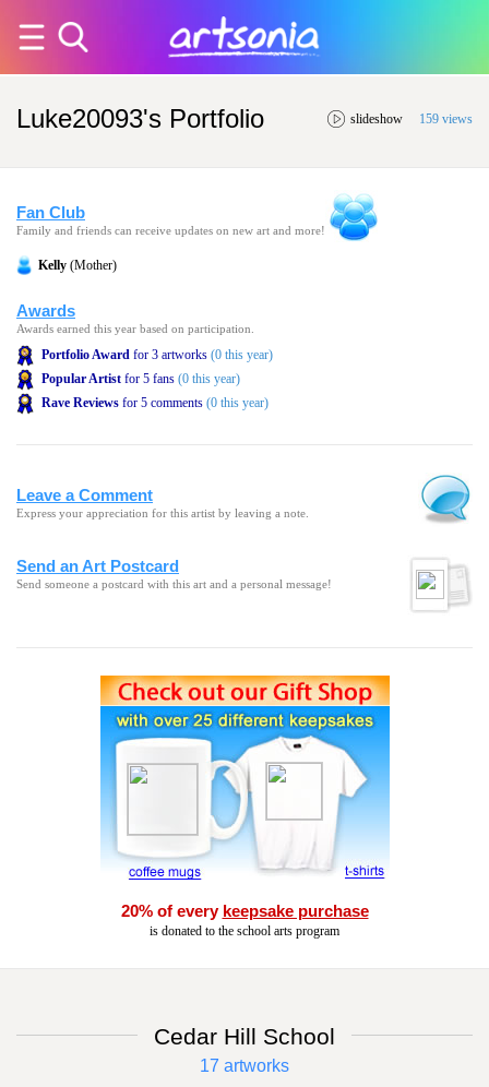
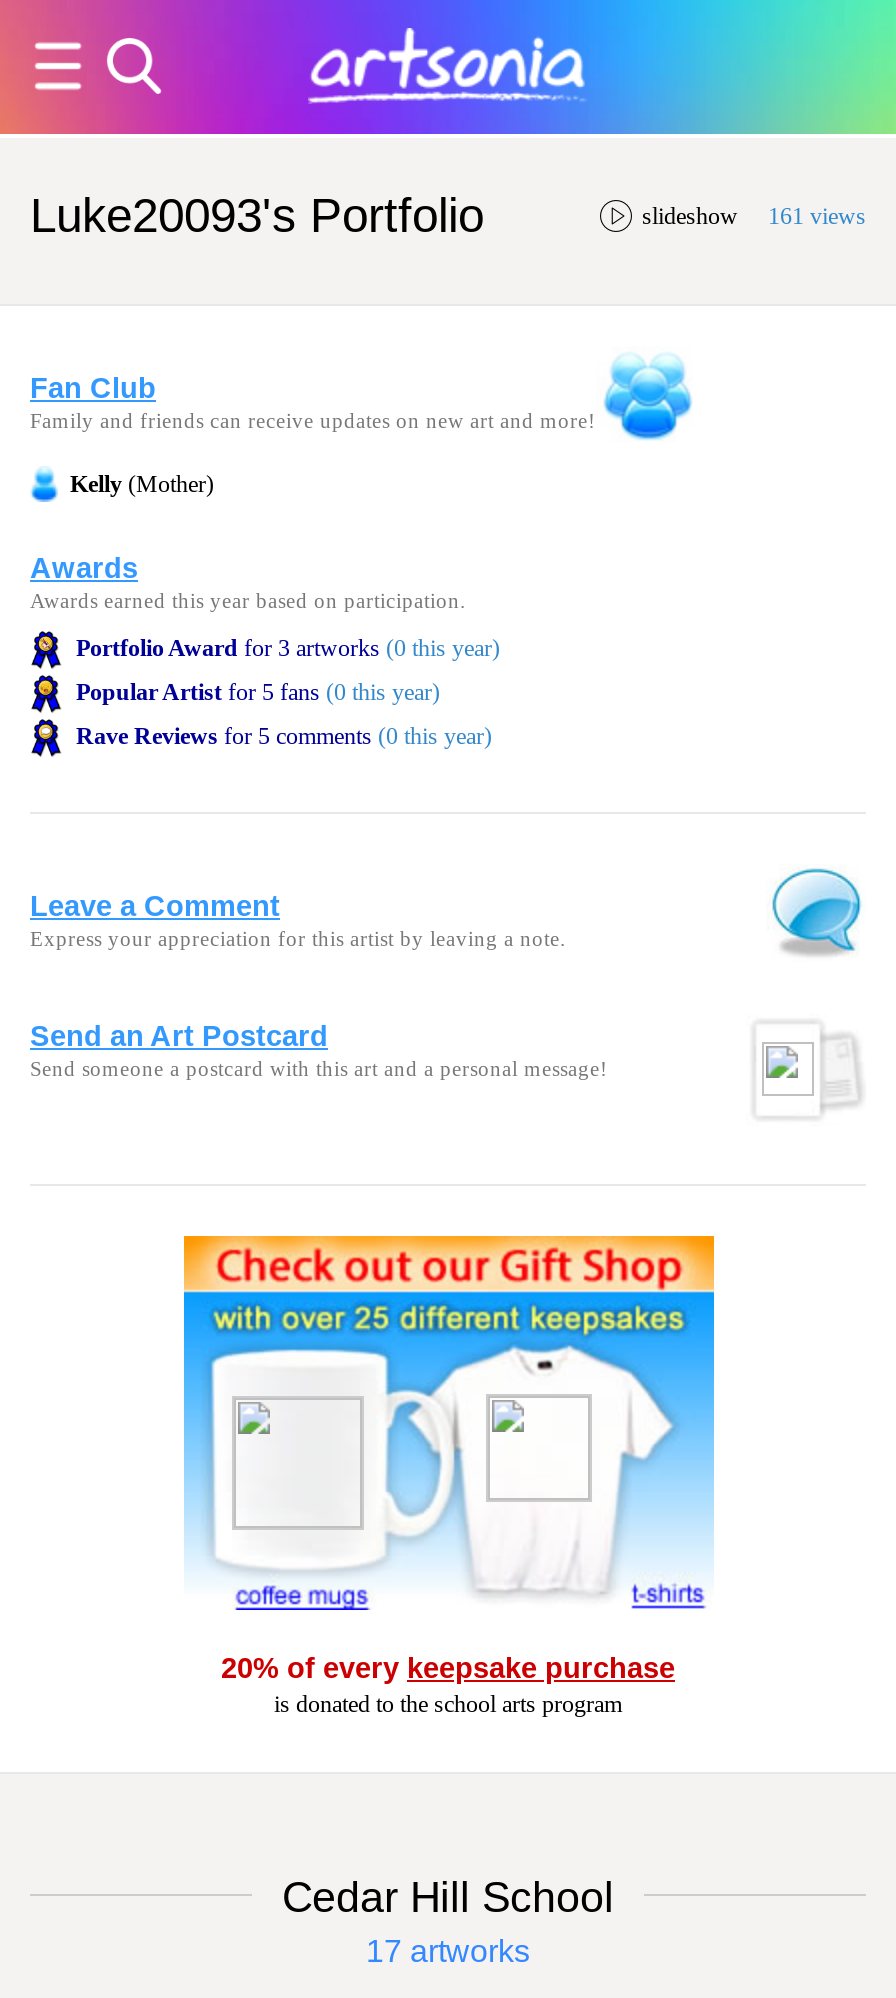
[350,111,473,126] slideshow 159 views -> [642,201,866,229] slideshow 161 views

